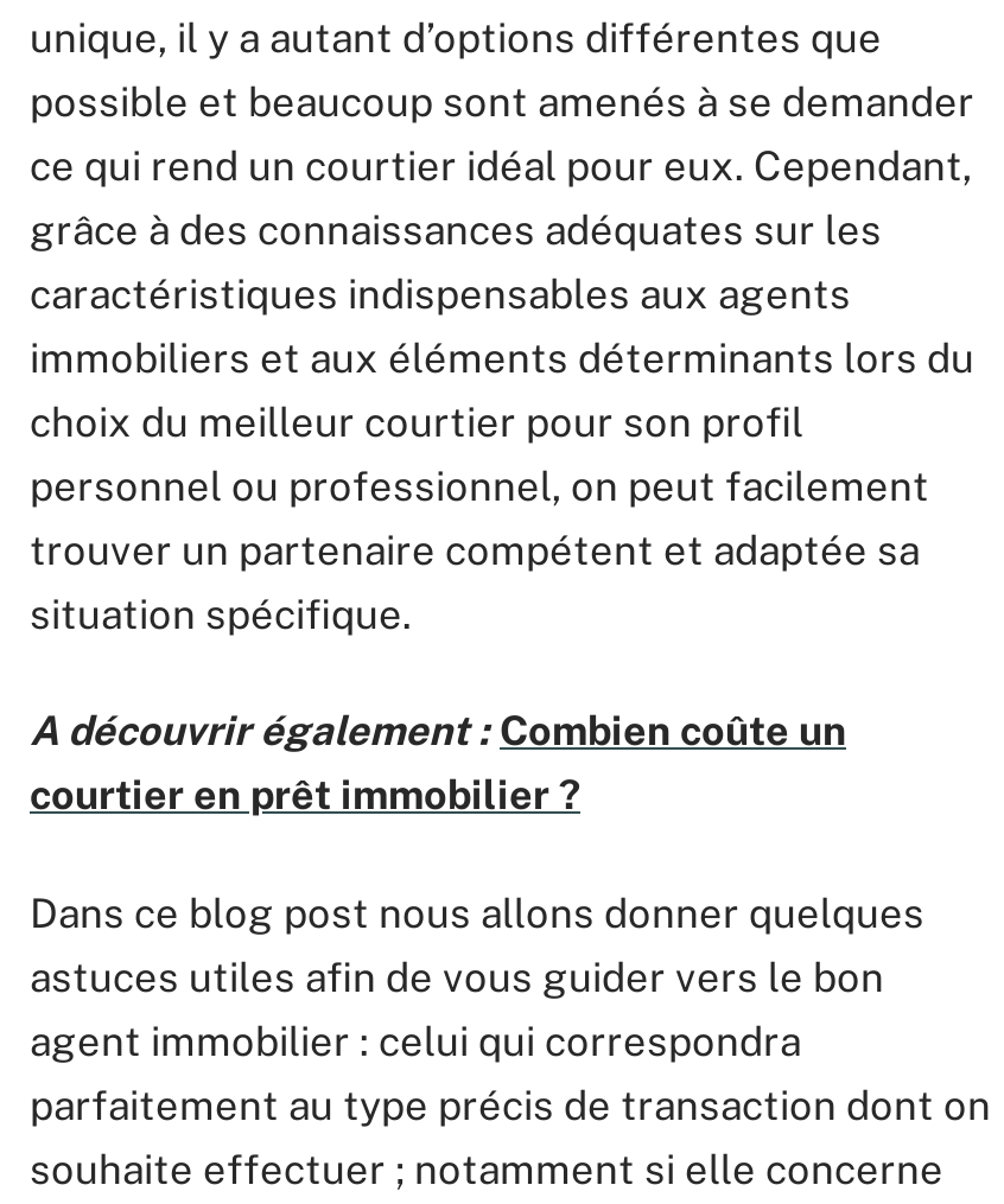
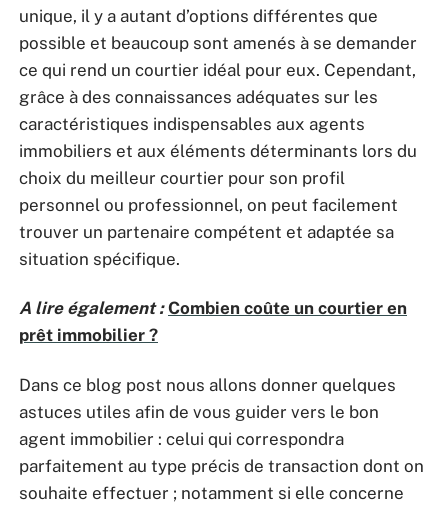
[30,707,846,818] A découvrir également : Combien coûte un | courtier en prêt immobilier ? -> [19,298,407,345] A lire également : Combien coûte un courtier en | prêt immobilier ?

